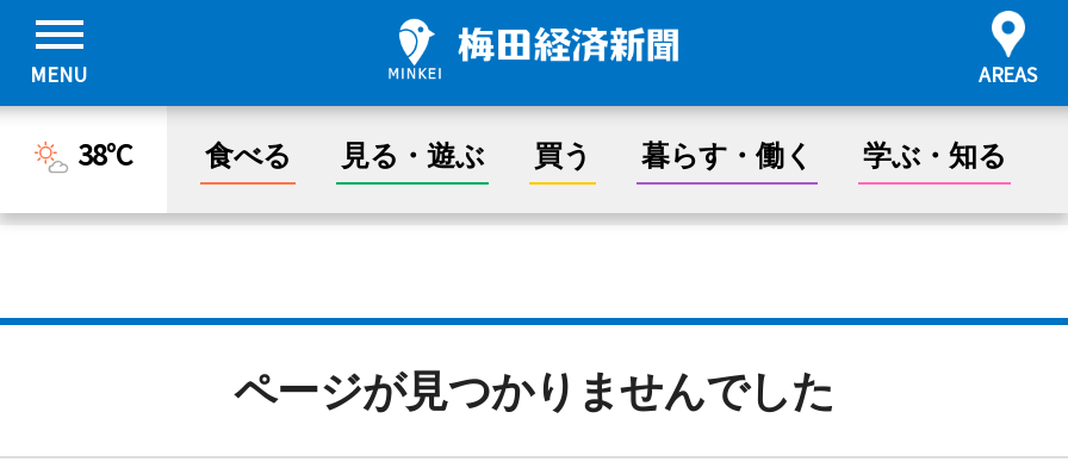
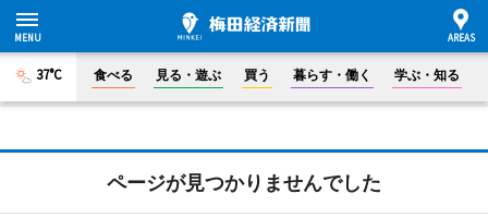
[77,136,1006,176] 38°C 食べる 見る・遊ぶ 買う 暮らす・働く 学ぶ・知る -> [35,66,460,84] 37°C 食べる 見る・遊ぶ 買う 暮らす・働く 学ぶ・知る

